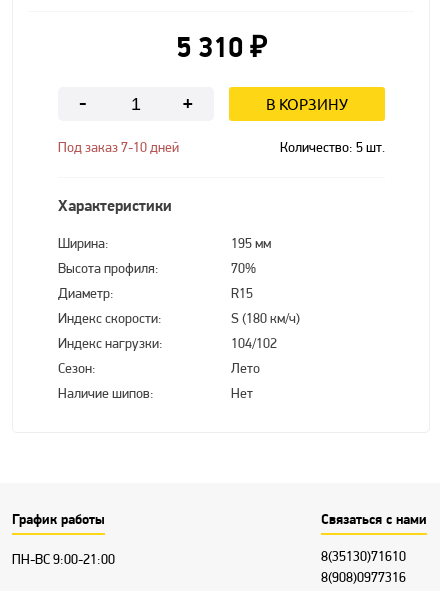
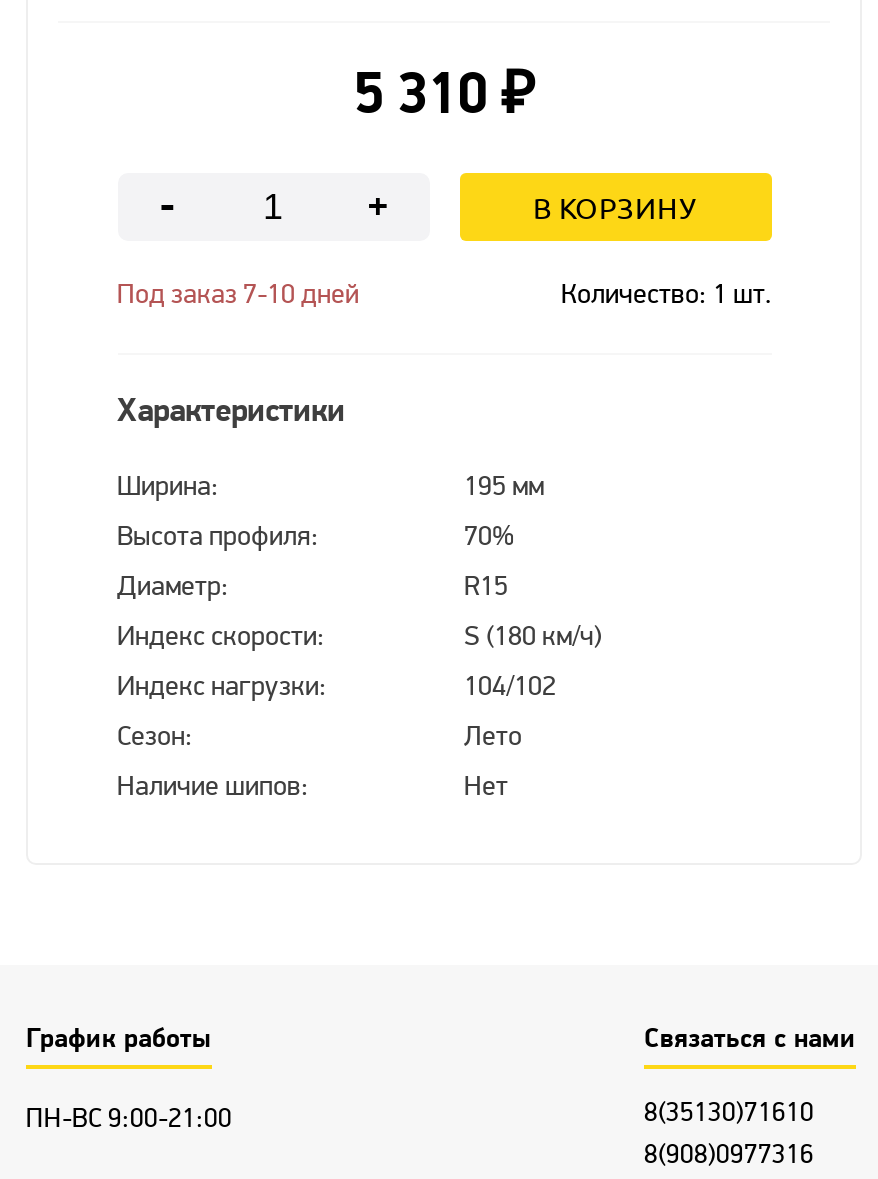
[279,141,384,156] Количество: 5 шт. -> [561,282,771,312] Количество: 1 шт.

